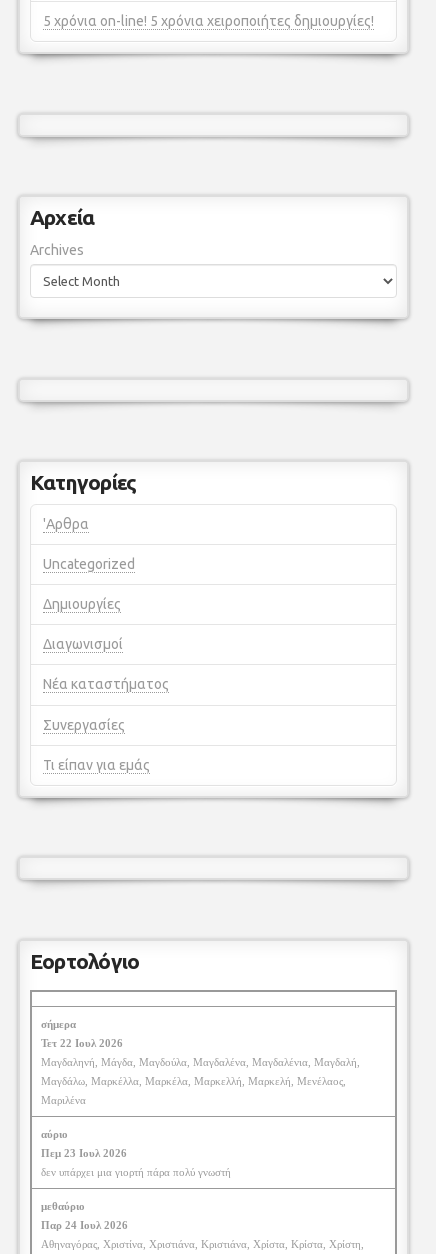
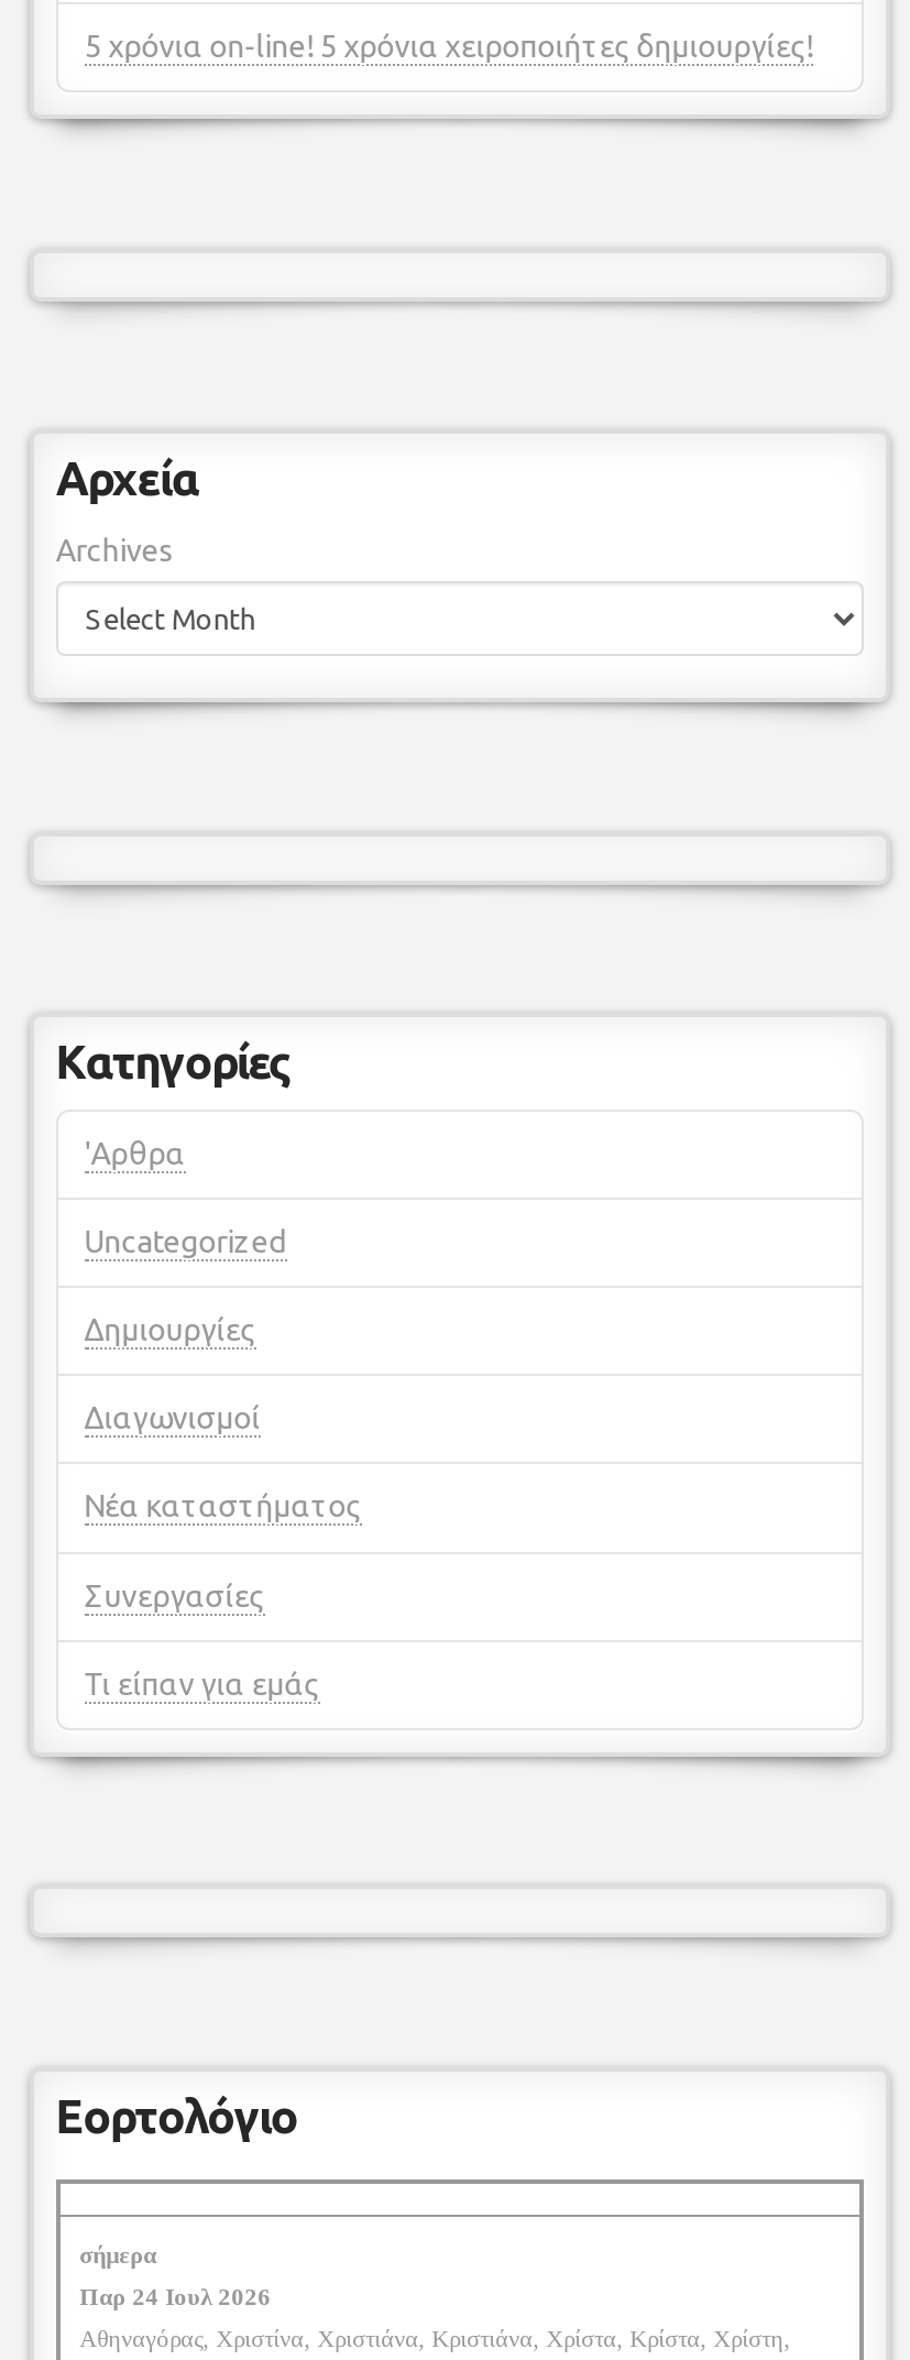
[41,1037,360,1212] Τετ 22 Ιουλ 2026 | Μαγδαληνή, Μάγδα, Μαγδούλα, Μαγδαλένα, Μαγδαλένια, Μαγδαλή, | Μαγδάλω, Μαρκέλλα, Μαρκέλα, Μαρκελλή, Μαρκελή, Μενέλαος, | Μαριλένα | αύριο | Πεμ 23 Ιουλ 2026 | δεν υπάρχει μια γιορτή πάρα πολύ γνωστή | μεθαύριο -> none

